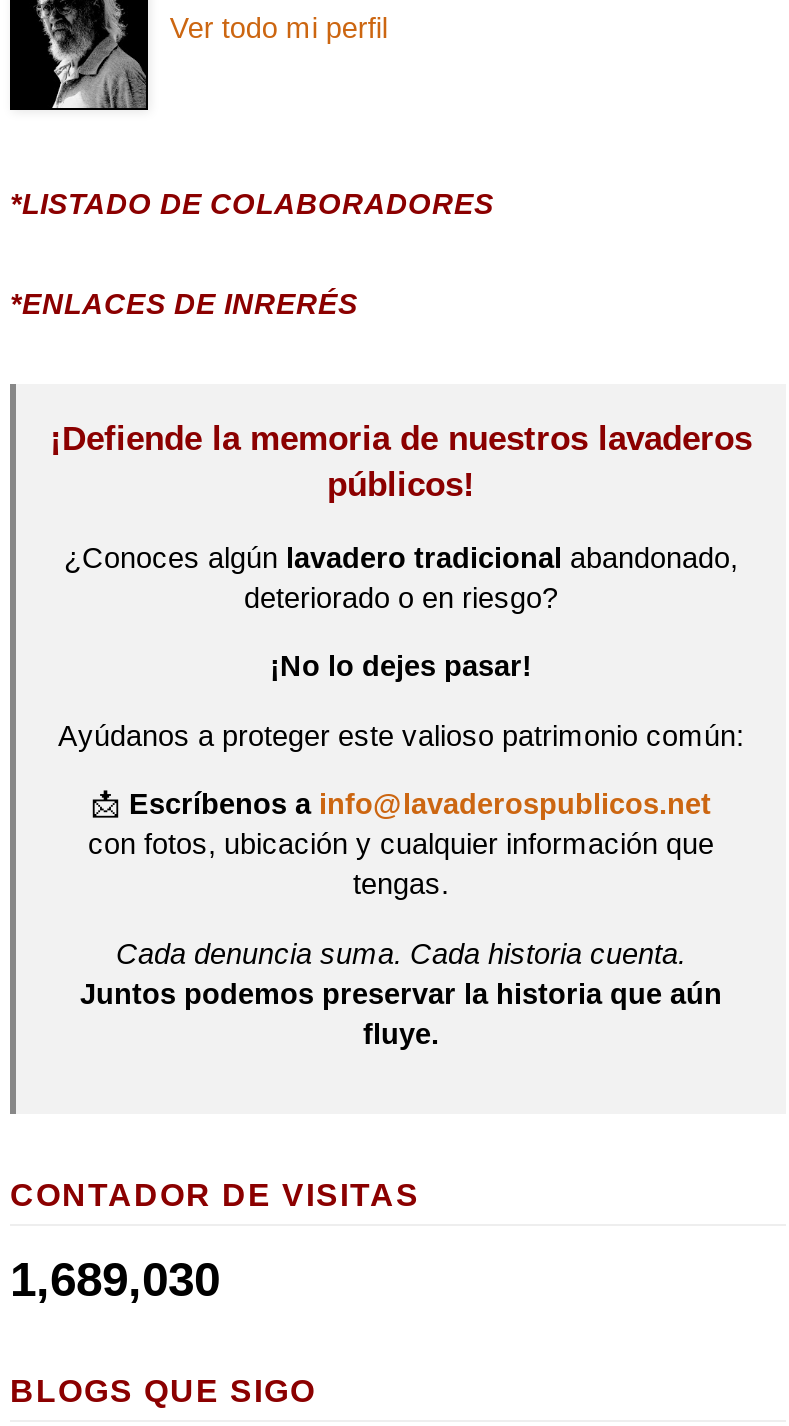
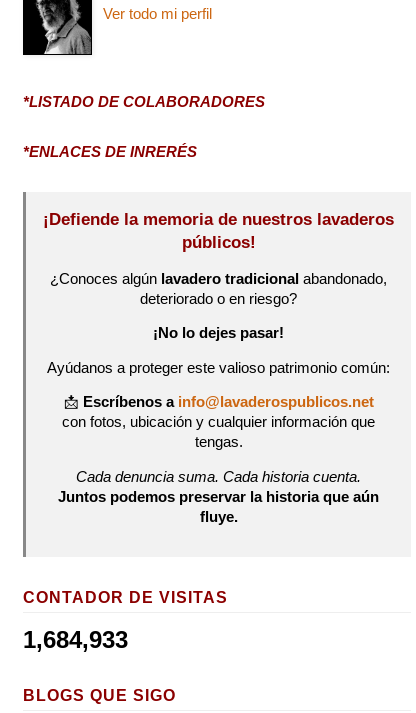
[10,1253,220,1307] 1,689,030 -> [23,626,128,653] 1,684,933

